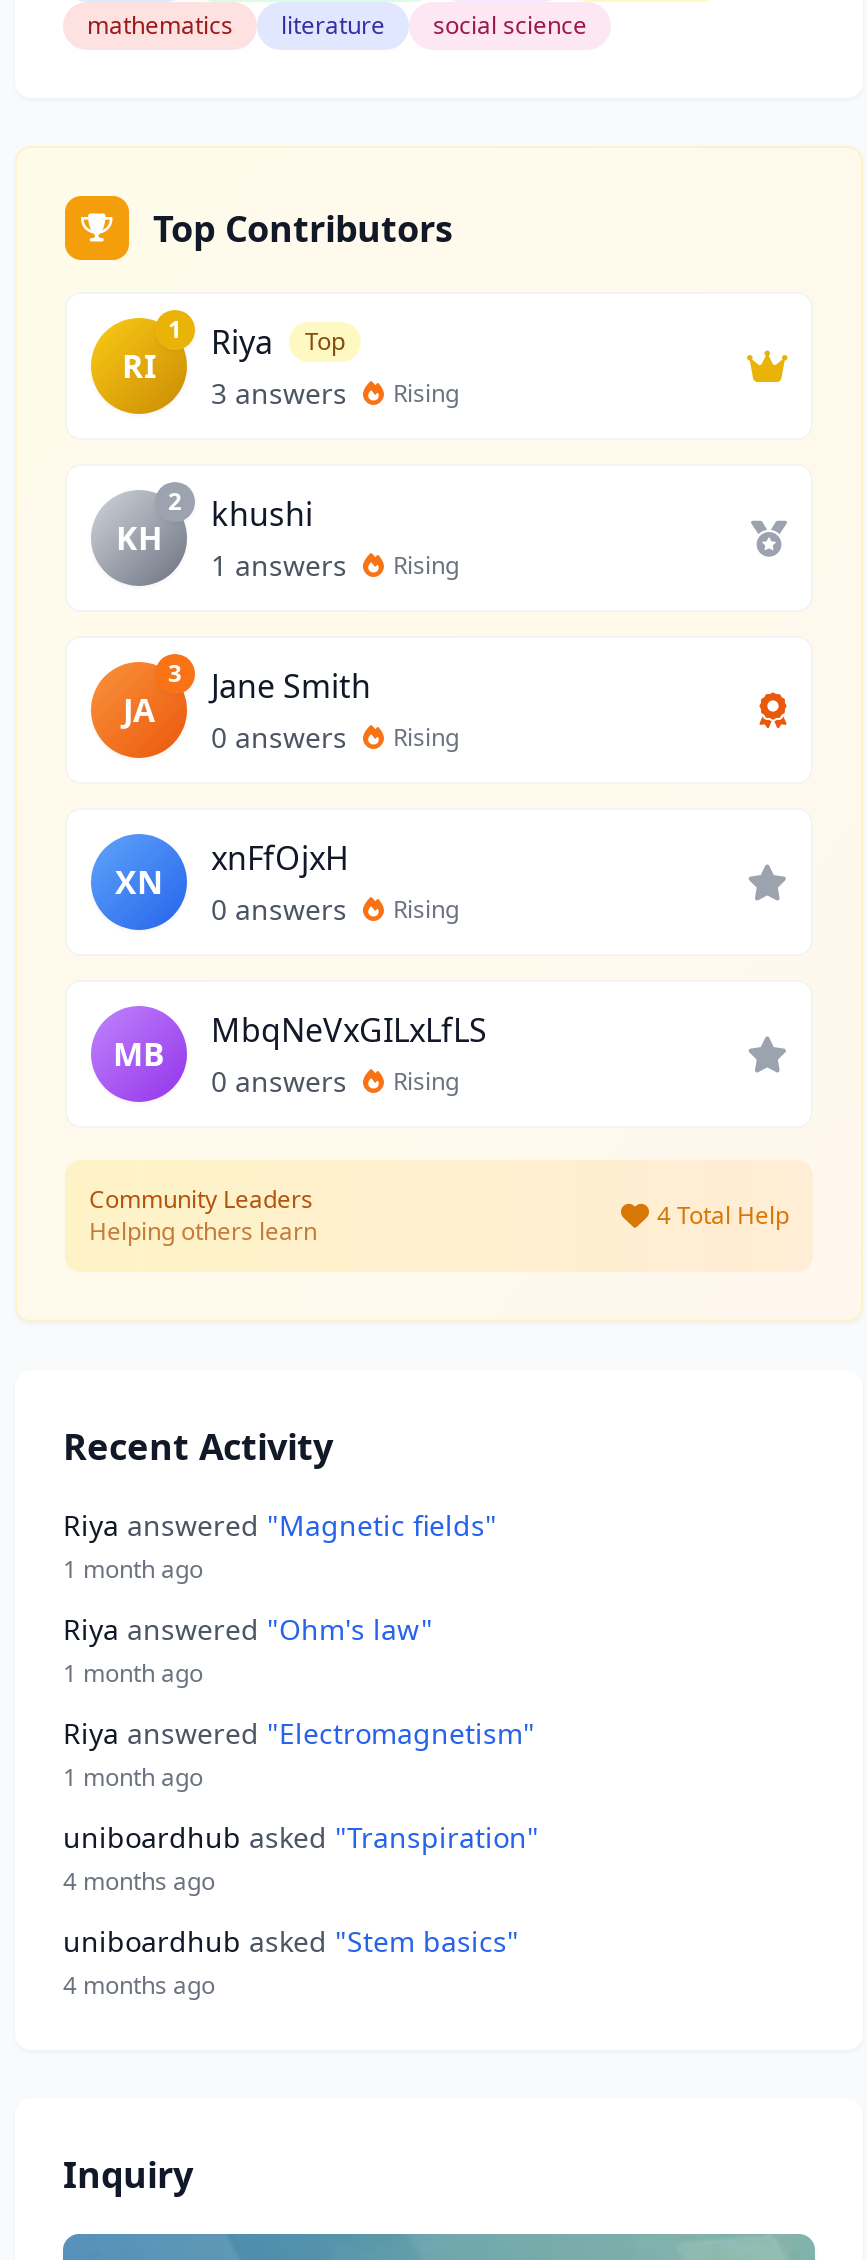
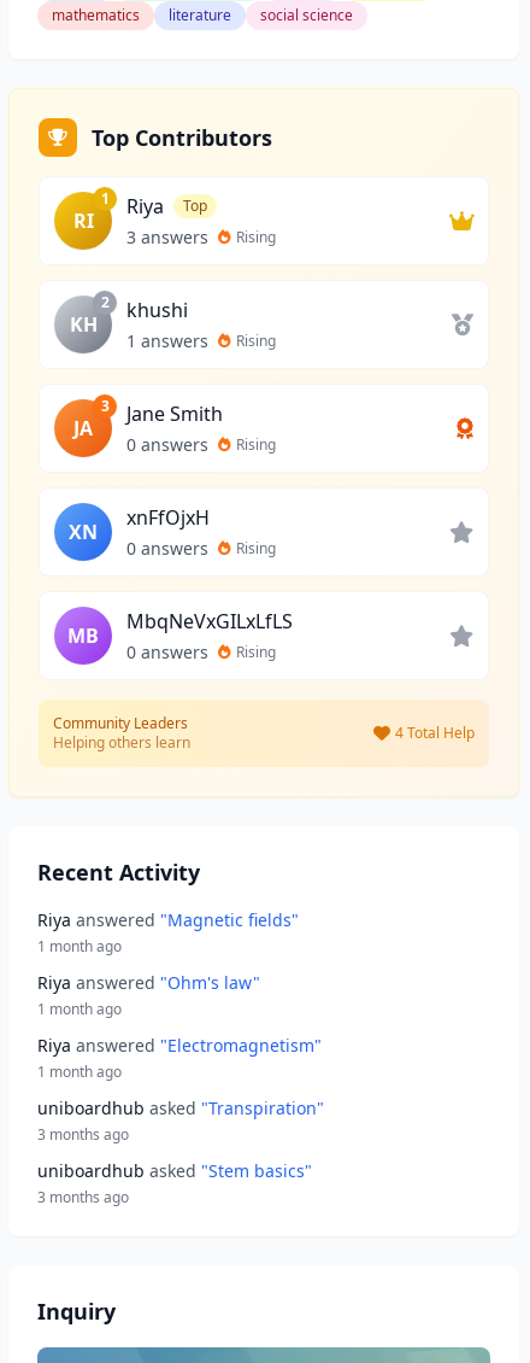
[63,1864,215,1898] 4 months ago -> [37,1124,129,1145] 3 months ago
[63,1968,215,2002] 4 months ago -> [37,1187,129,1207] 3 months ago

